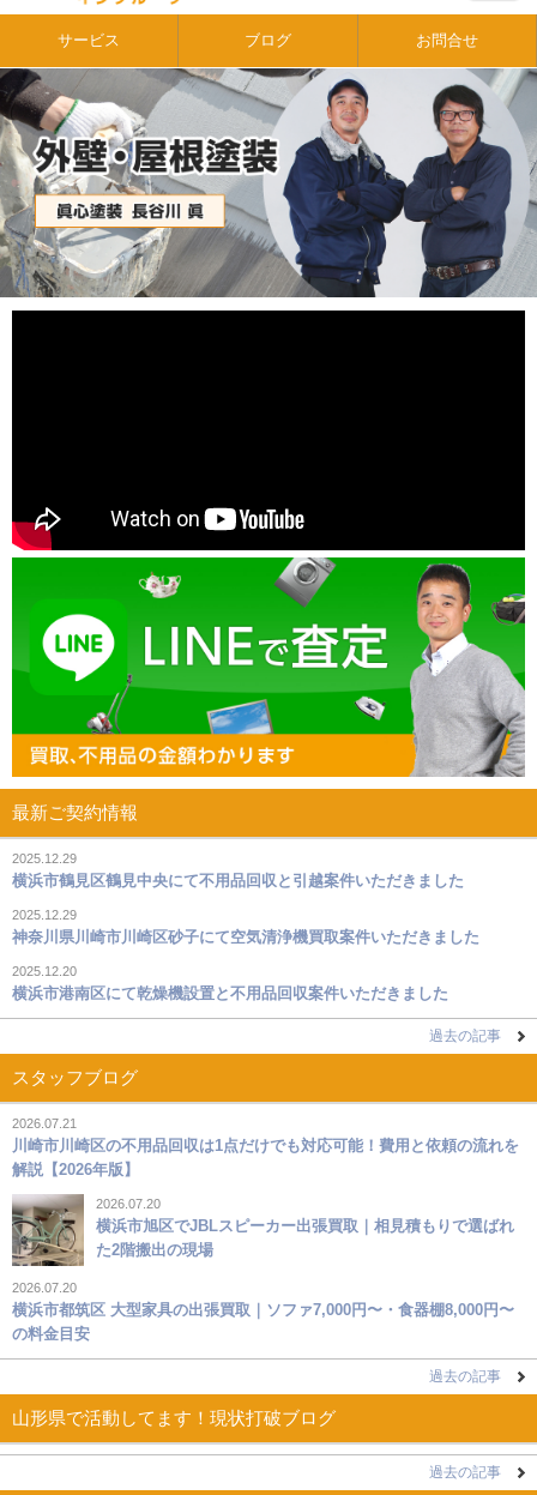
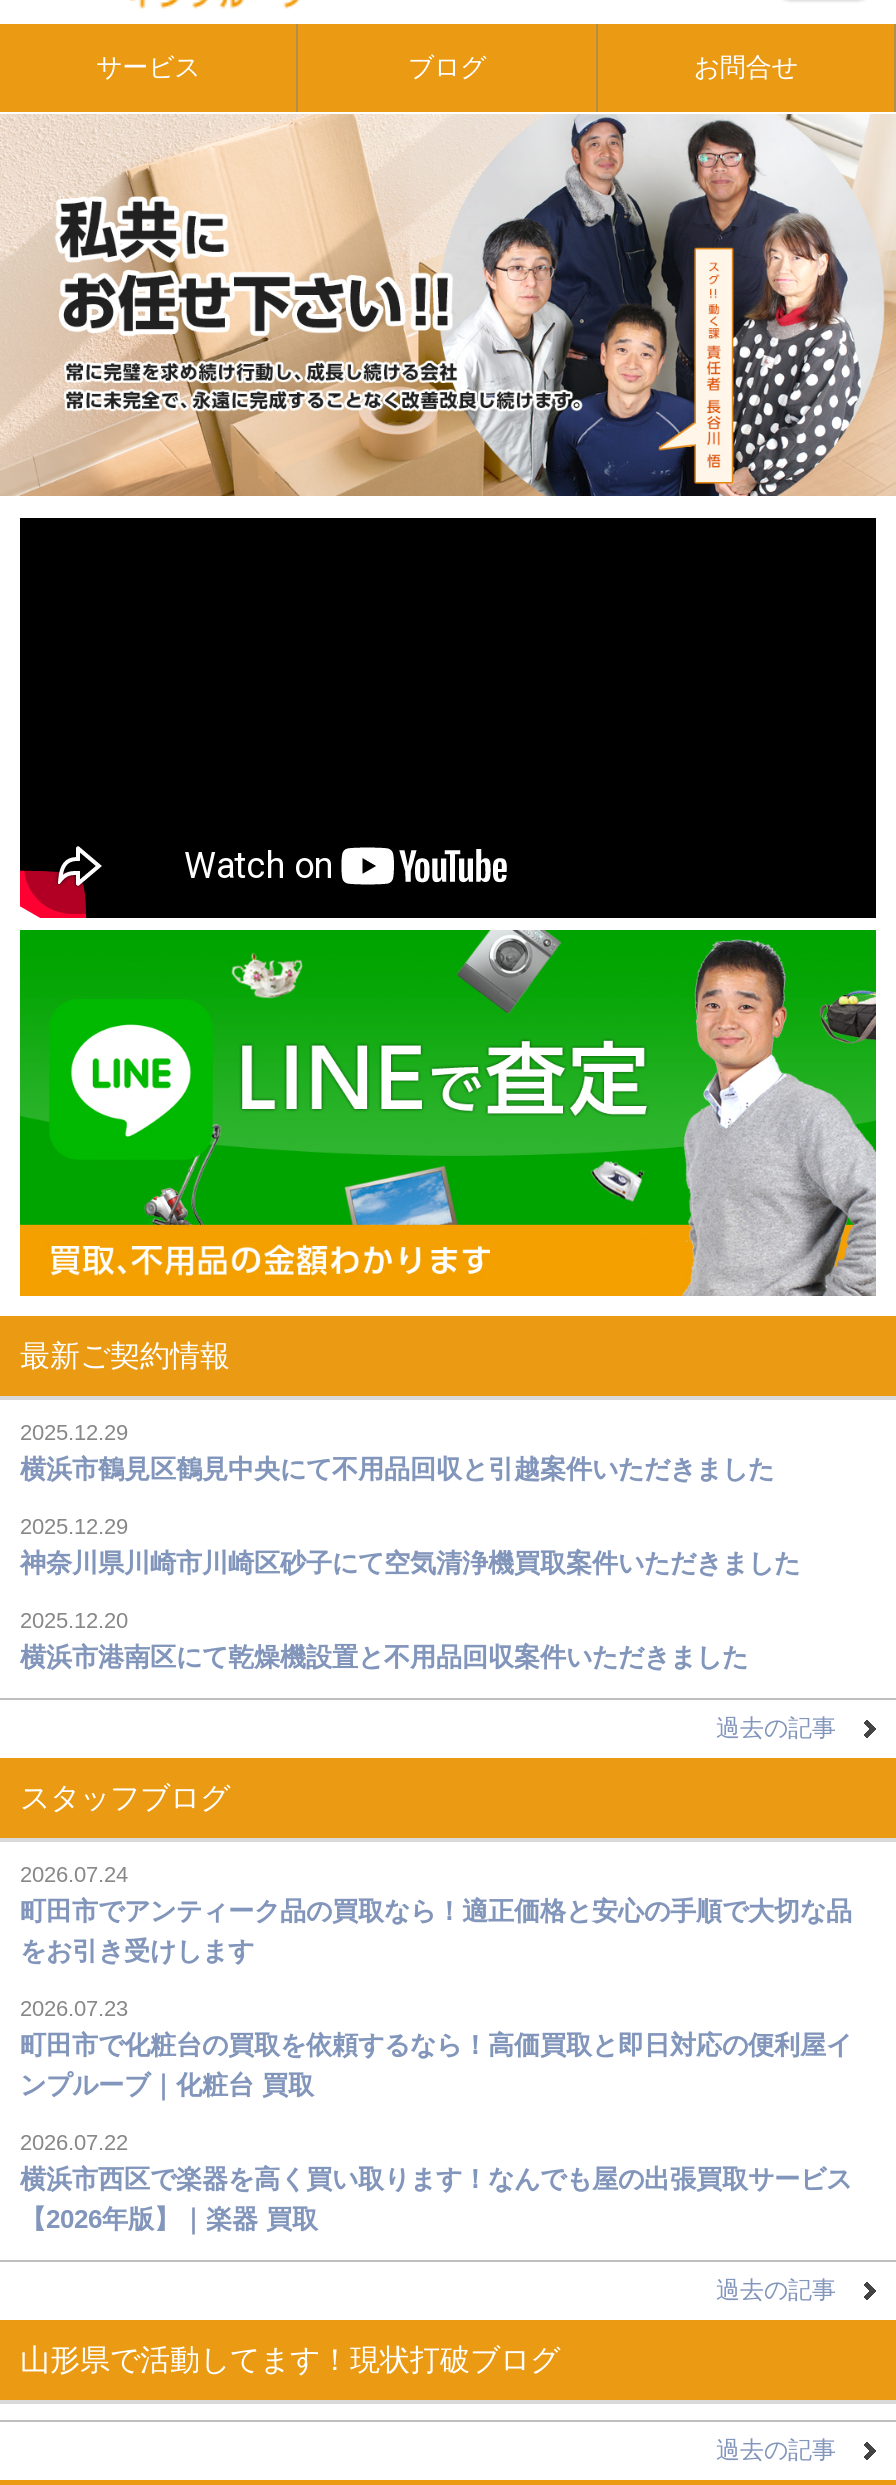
[4,67,533,299] [image] -> [6,112,890,498] [image]
[12,1116,519,1179] 2026.07.21 | 川崎市川崎区の不用品回収は1点だけでも対応可能！費用と依頼の流れを | 解説【2026年版】 -> [20,1862,852,1966] 2026.07.24 | 町田市でアンティーク品の買取なら！適正価格と安心の手順で大切な品 | をお引き受けします
[96,1197,514,1259] 2026.07.20 | 横浜市旭区でJBLスピーカー出張買取｜相見積もりで選ばれ | た2階搬出の現場 -> [20,1996,852,2100] 2026.07.23 | 町田市で化粧台の買取を依頼するなら！高価買取と即日対応の便利屋イ | ンプルーブ｜化粧台 買取
[12,1281,514,1343] 2026.07.20 | 横浜市都筑区 大型家具の出張買取｜ソファ7,000円〜・食器棚8,000円〜 | の料金目安 -> [20,2130,852,2234] 2026.07.22 | 横浜市西区で楽器を高く買い取ります！なんでも屋の出張買取サービス | 【2026年版】｜楽器 買取

